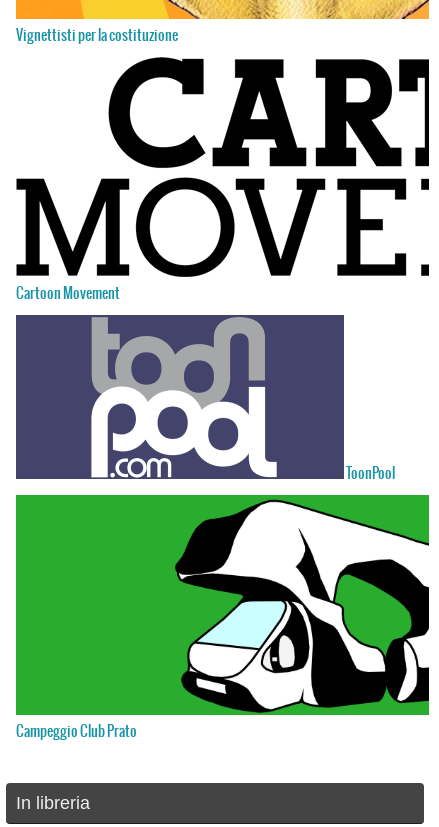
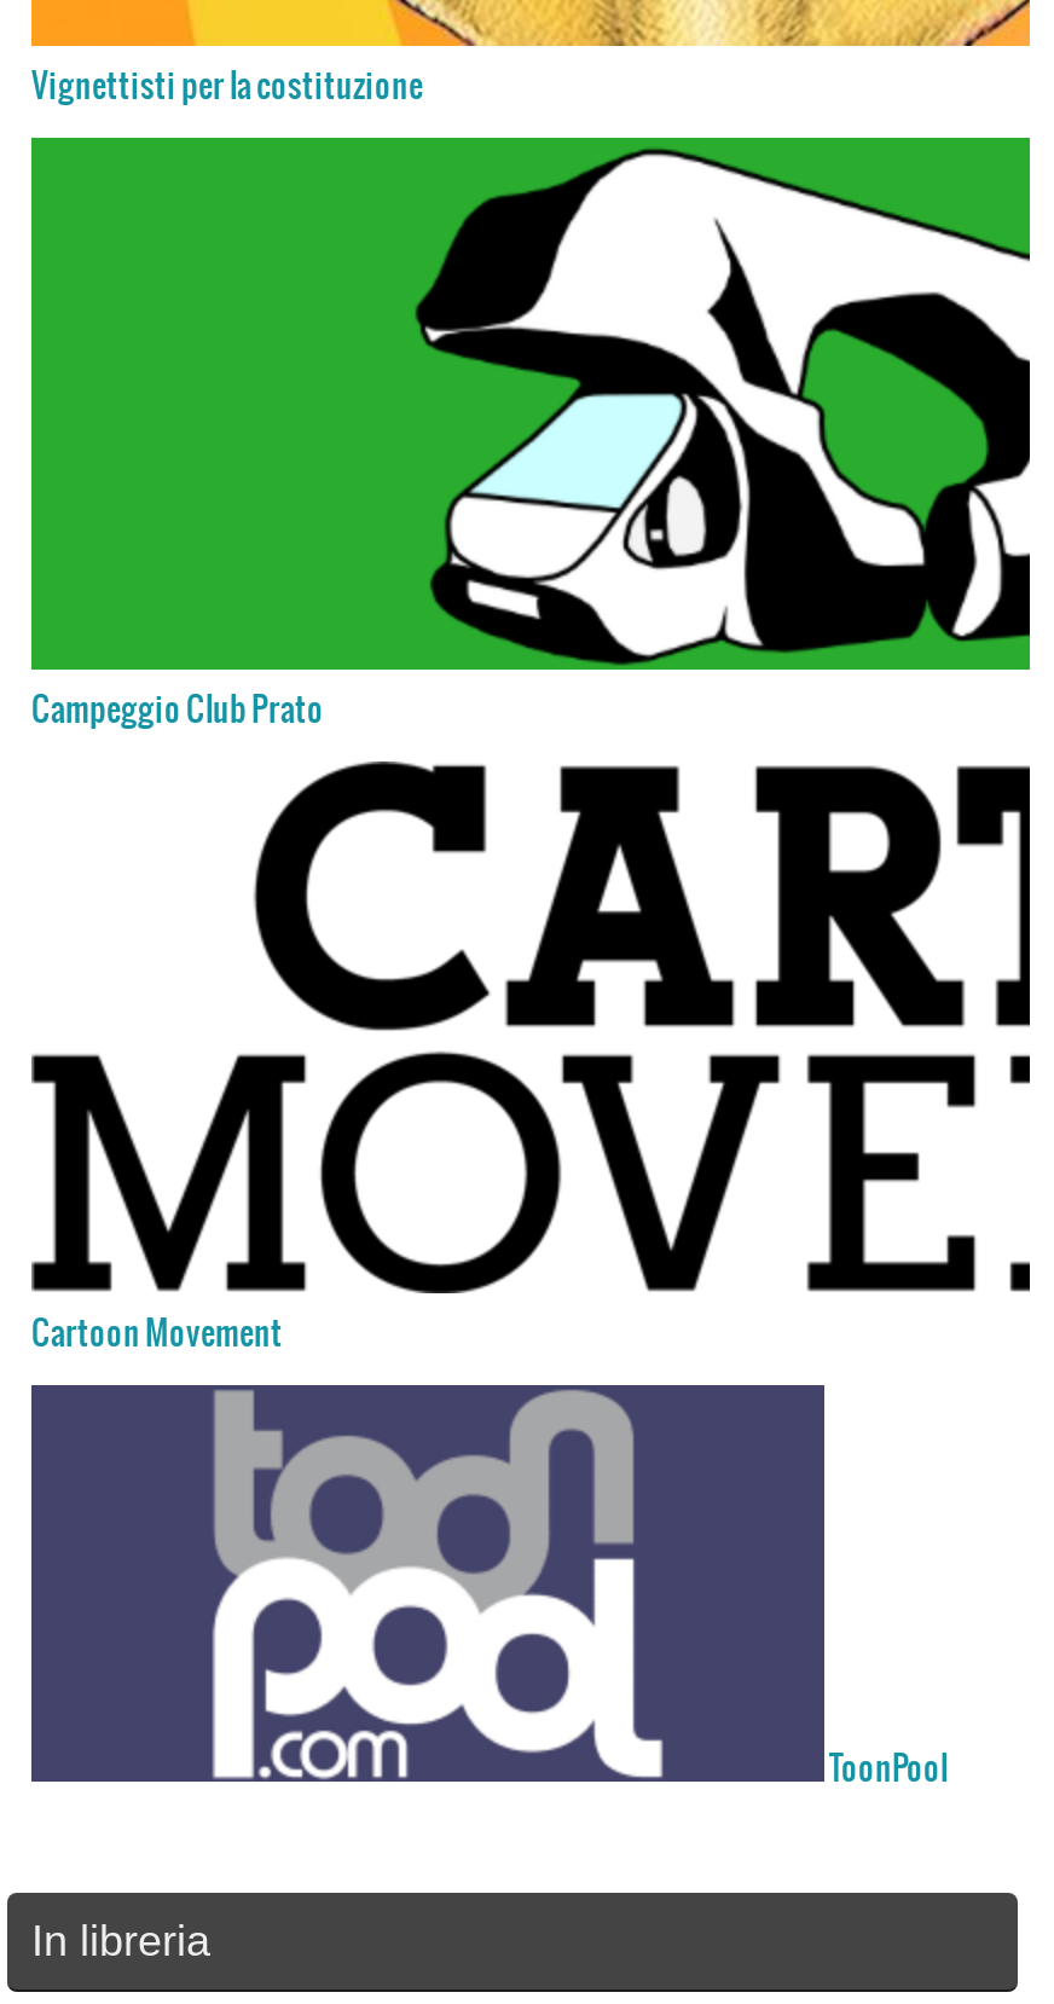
moved [16,286,395,482] -> [31,1316,948,1790]: [image] | Cartoon Movement | ToonPool
moved [15,494,430,740] -> [29,135,1032,731]: [image] | Campeggio Club Prato

